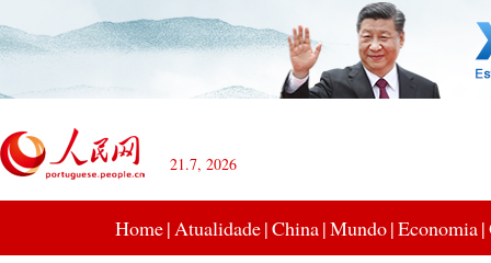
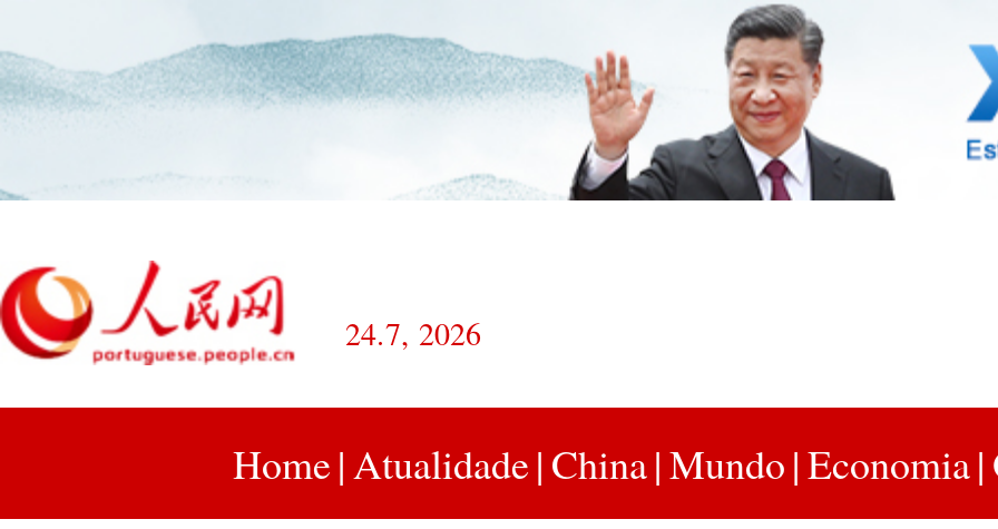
[170,153,237,174] 21.7, 2026 -> [345,312,481,354] 24.7, 2026

